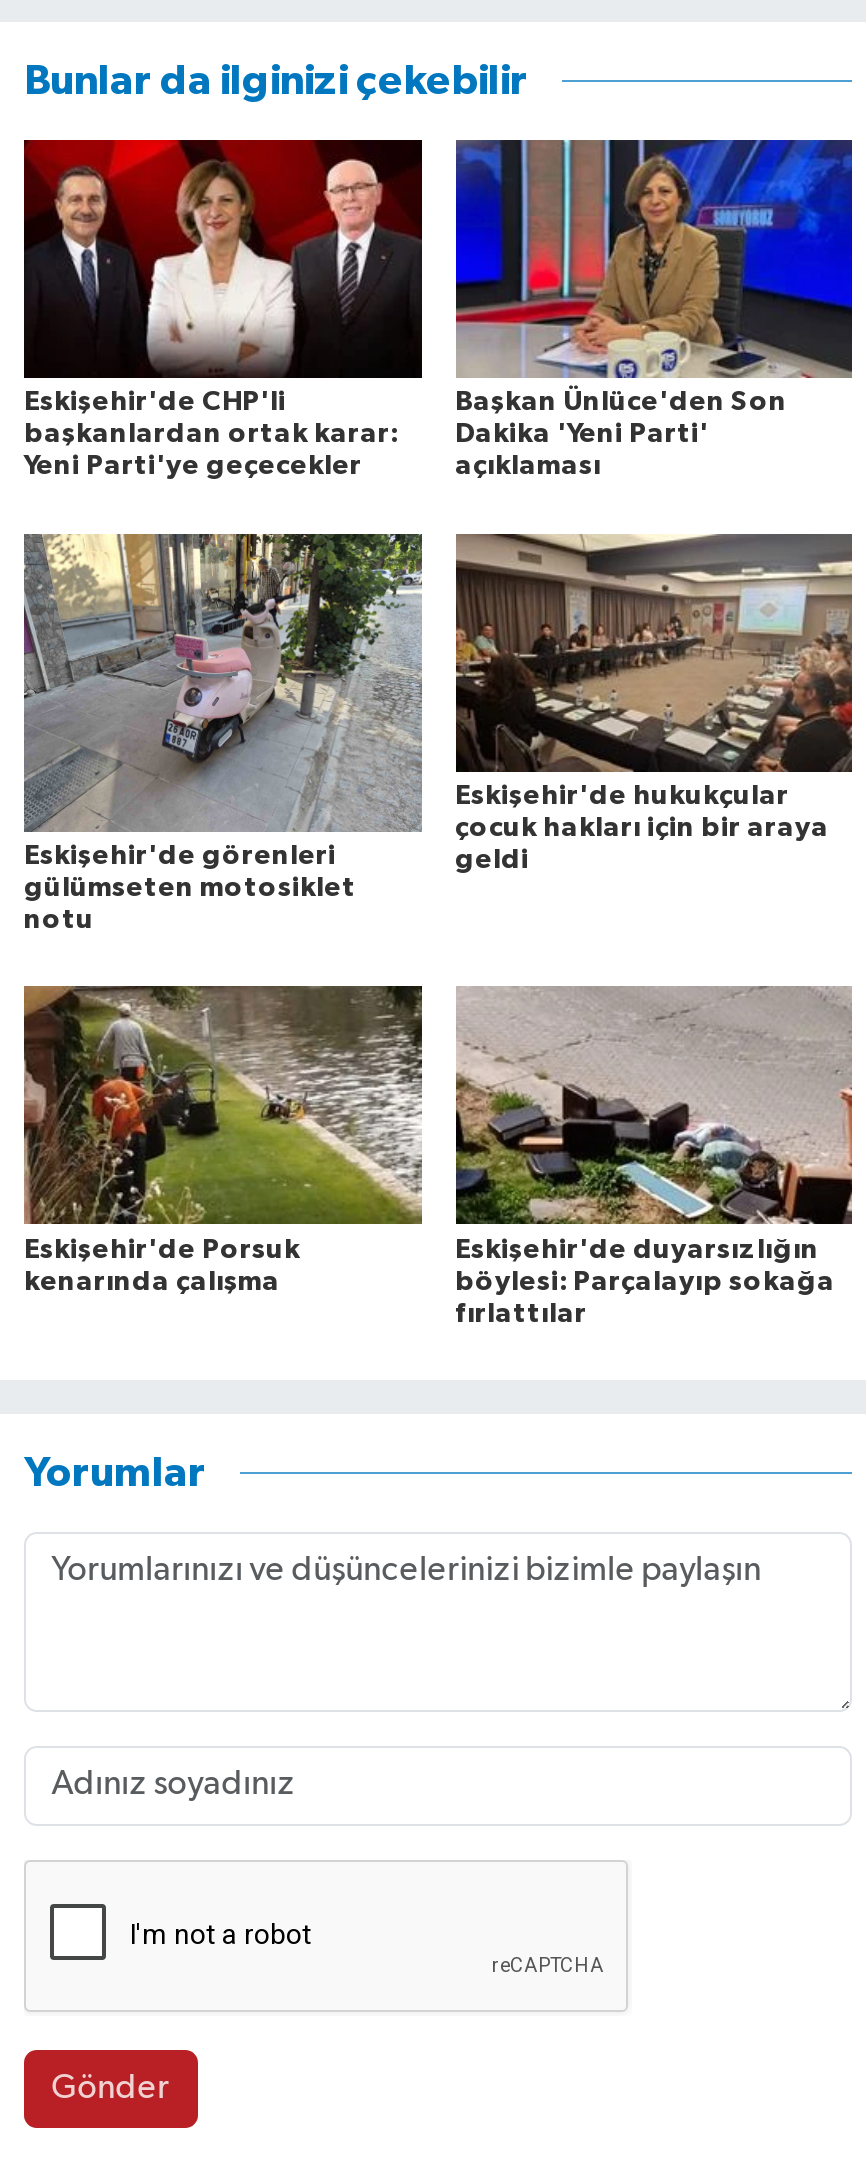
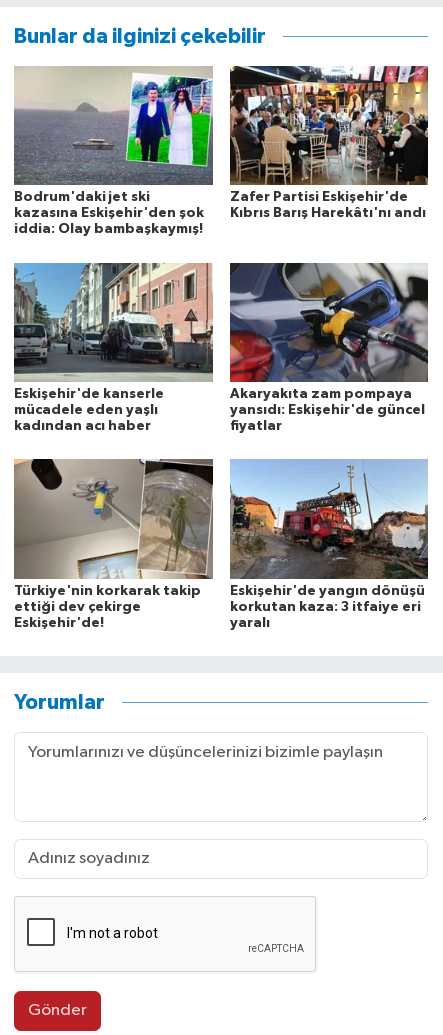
[22,138,424,480] [image] | Eskişehir'de CHP'li | başkanlardan ortak karar: | Yeni Parti'ye geçecekler -> [13,66,214,236] [image] | Bodrum'daki jet ski | kazasına Eskişehir'den şok | iddia: Olay bambaşkaymış!
[454,138,854,480] [image] | Başkan Ünlüce'den Son | Dakika 'Yeni Parti' | açıklaması -> [229,65,429,220] [image] | Zafer Partisi Eskişehir'de | Kıbrıs Barış Harekâtı'nı andı
[454,532,854,874] [image] | Eskişehir'de hukukçular | çocuk hakları için bir araya | geldi -> [229,262,428,433] [image] | Akaryakıta zam pompaya | yansıdı: Eskişehir'de güncel | fiyatlar
[24,556,424,934] [image] | Eskişehir'de görenleri | gülümseten motosiklet | notu -> [14,262,213,433] [image] | Eskişehir'de kanserle | mücadele eden yaşlı | kadından acı haber
[24,984,422,1295] [image] | Eskişehir'de Porsuk | kenarında çalışma -> [14,459,213,630] [image] | Türkiye'nin korkarak takip | ettiği dev çekirge | Eskişehir'de!
[455,984,854,1327] [image] | Eskişehir'de duyarsızlığın | böylesi: Parçalayıp sokağa | fırlattılar -> [229,459,428,630] [image] | Eskişehir'de yangın dönüşü | korkutan kaza: 3 itfaiye eri | yaralı

